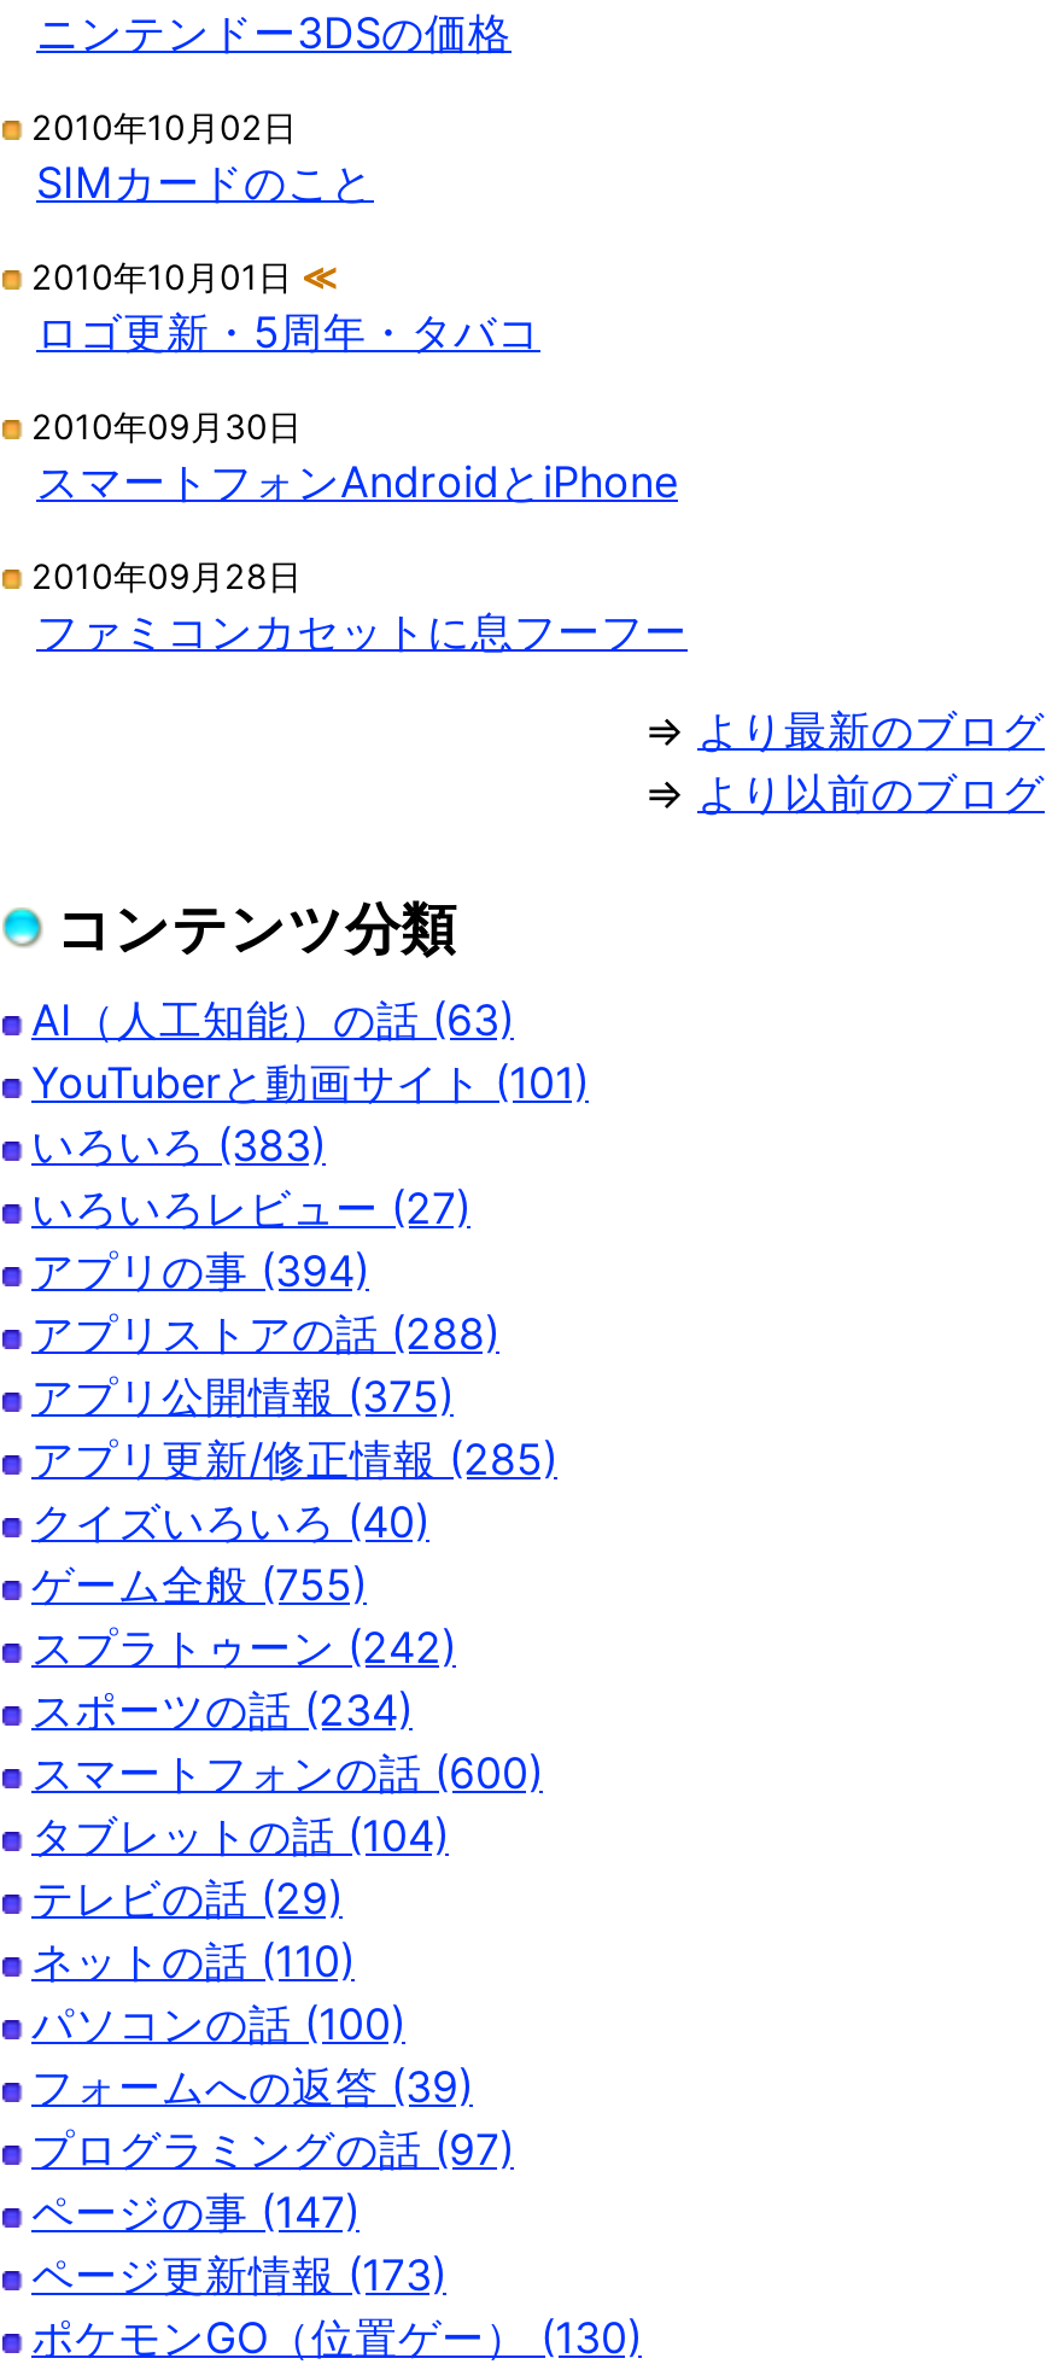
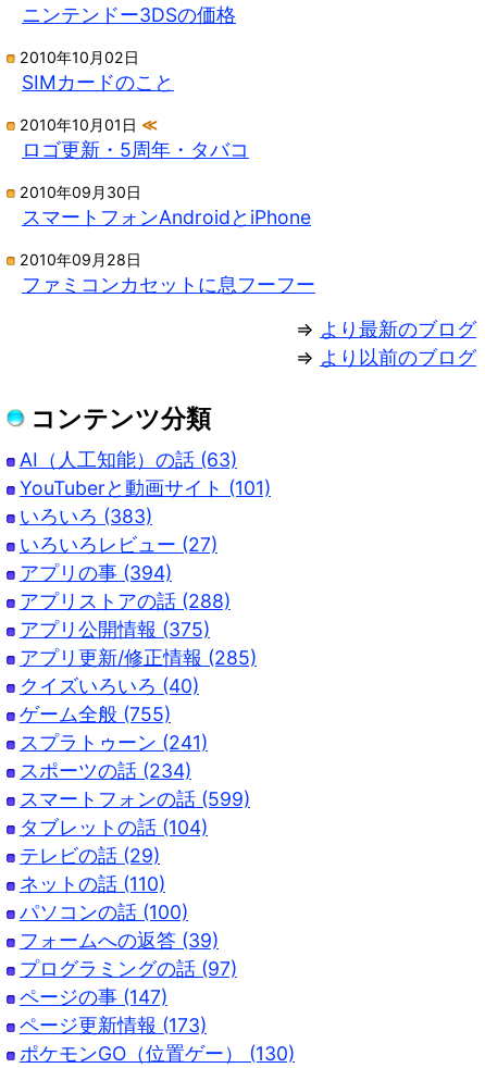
[31,1622,456,1673] スプラトゥーン (242) -> [20,731,208,754] スプラトゥーン (241)
[31,1748,543,1798] スマートフォンの話 (600) -> [20,788,250,810] スマートフォンの話 (599)

